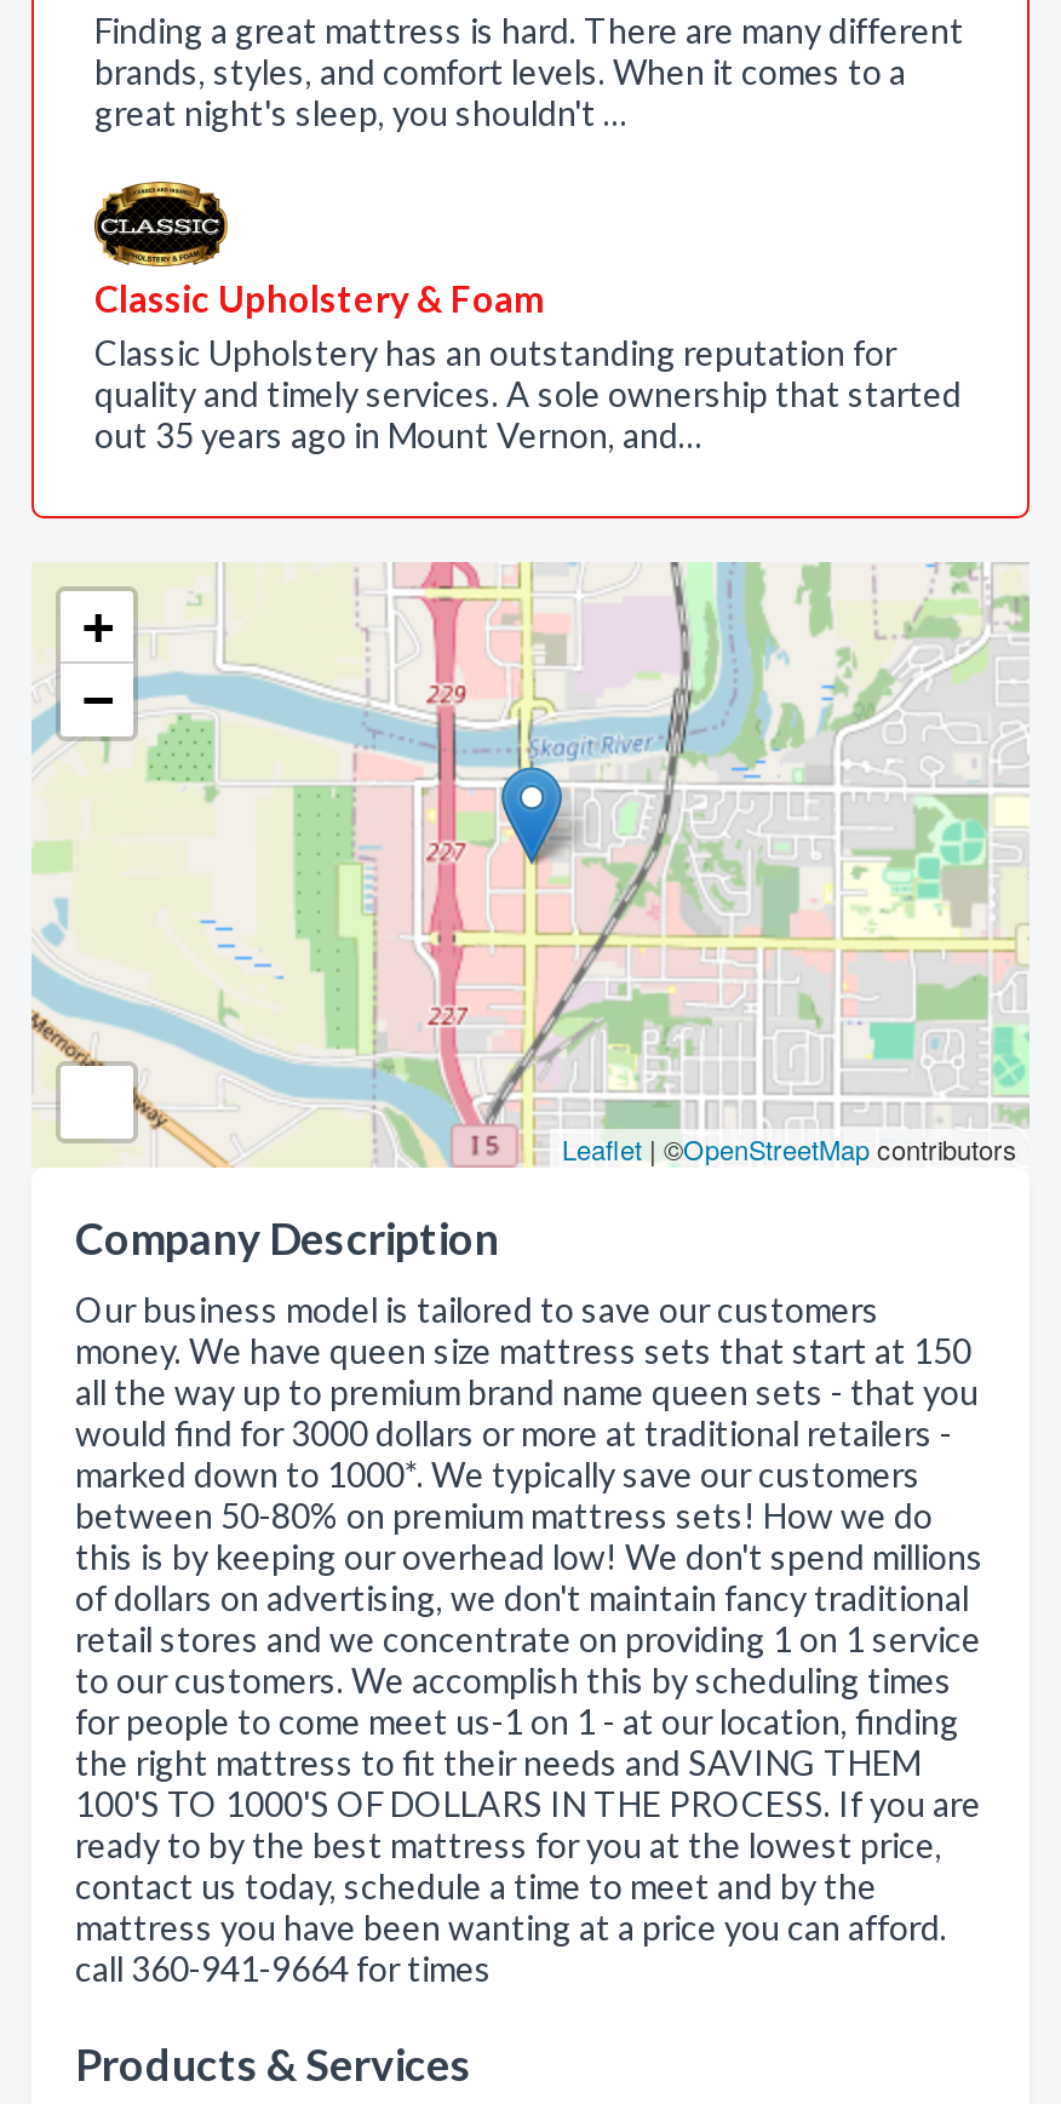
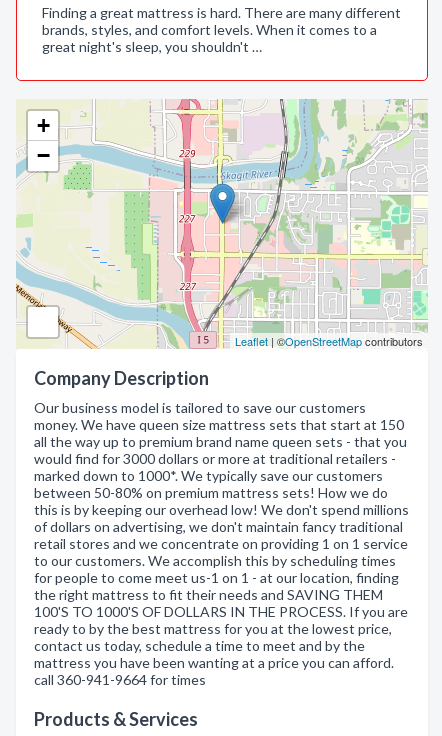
[92,179,962,455] [image] | Classic Upholstery & Foam | Classic Upholstery has an outstanding reputation for | quality and timely services. A sole ownership that started | out 35 years ago in Mount Vernon, and… -> none

